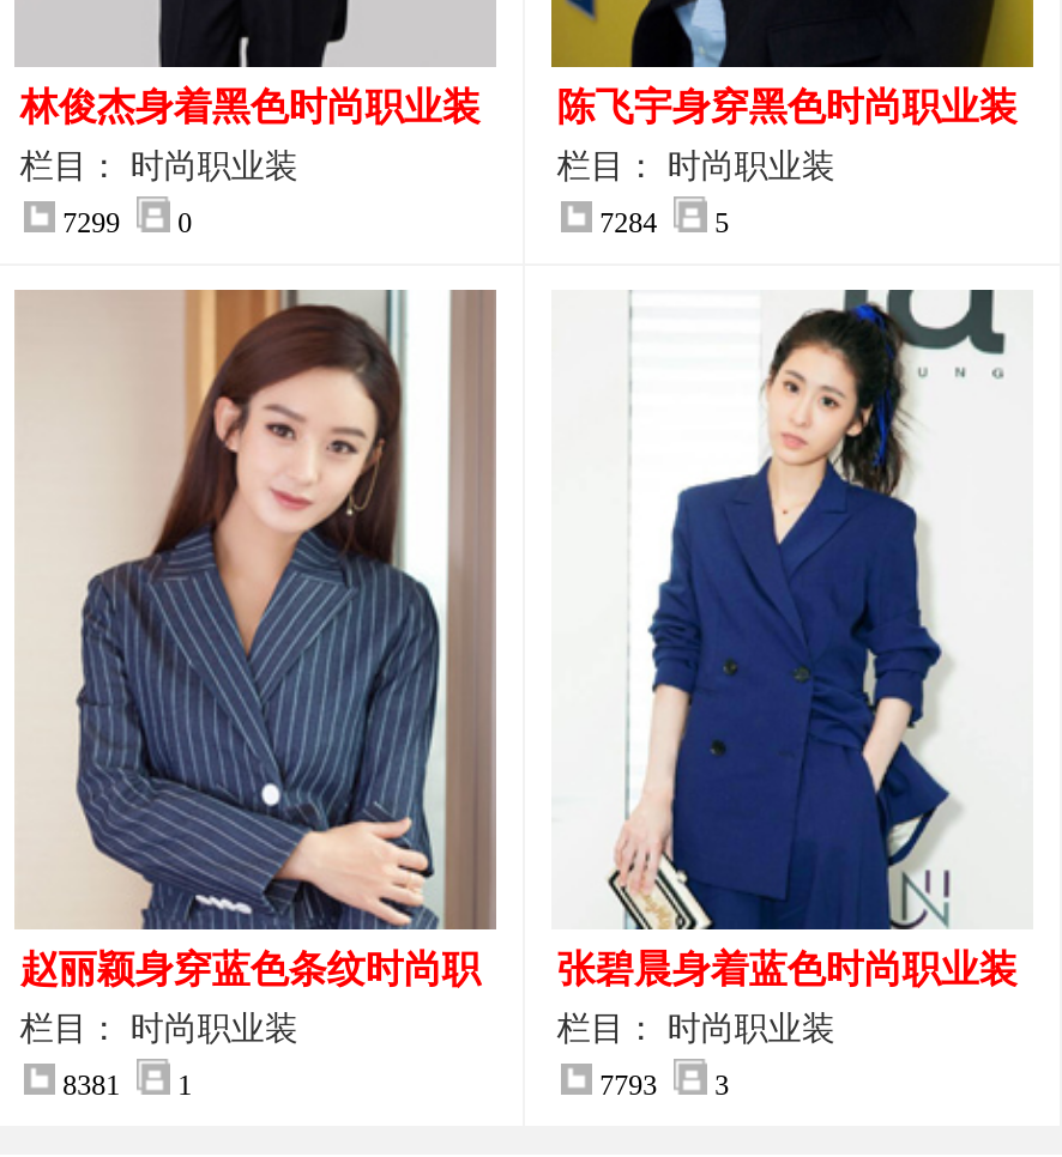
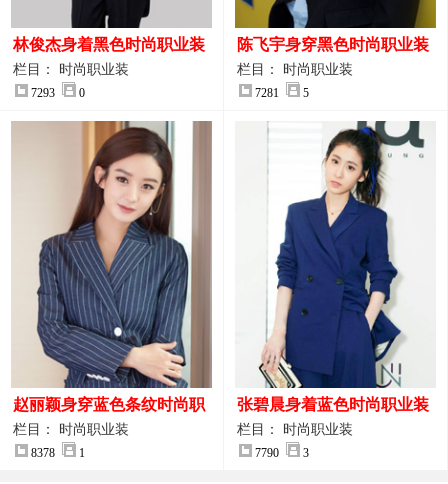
[56,205,192,239] 7299 0 -> [28,86,85,100] 7293 0
[593,205,729,239] 7284 5 -> [252,86,309,100] 7281 5
[56,1069,192,1102] 8381 1 -> [28,446,85,460] 8378 1
[593,1069,729,1102] 7793 3 -> [252,446,309,460] 7790 3

